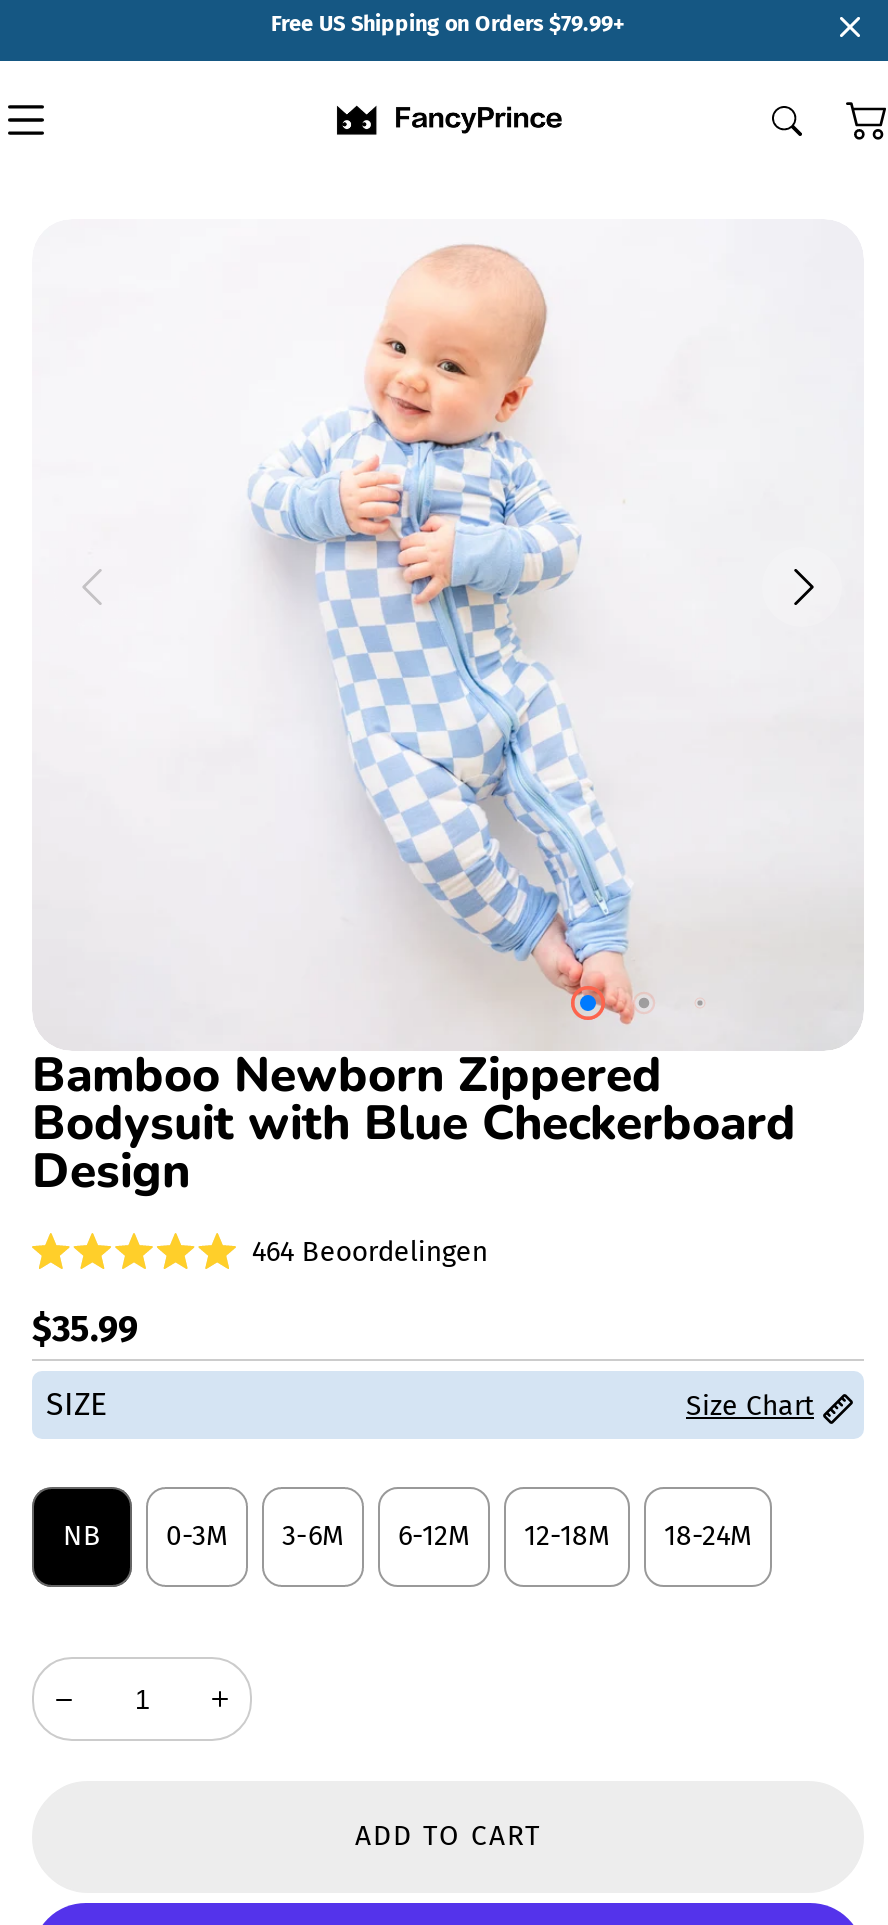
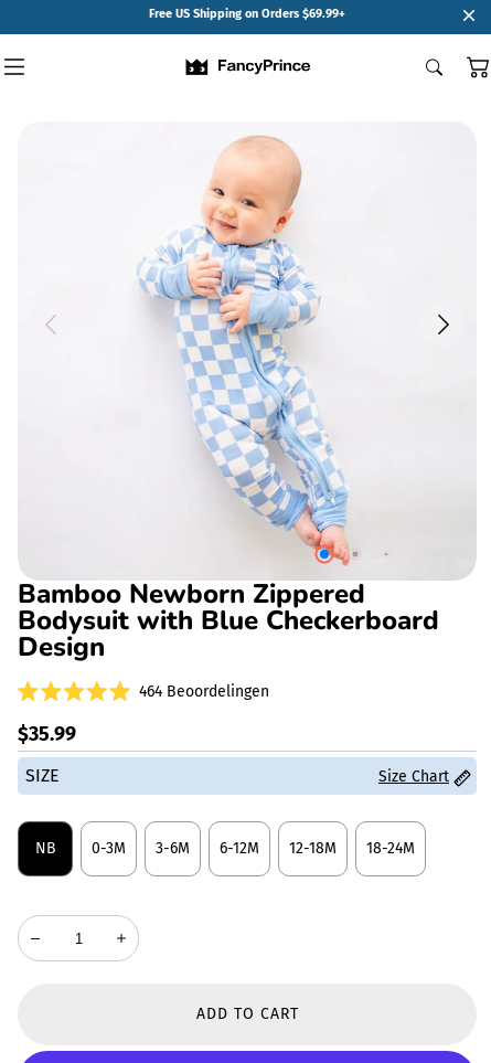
[271,11,625,37] Free US Shipping on Orders $79.99+ -> [149,7,345,21] Free US Shipping on Orders $69.99+

